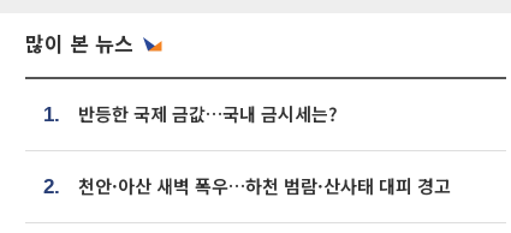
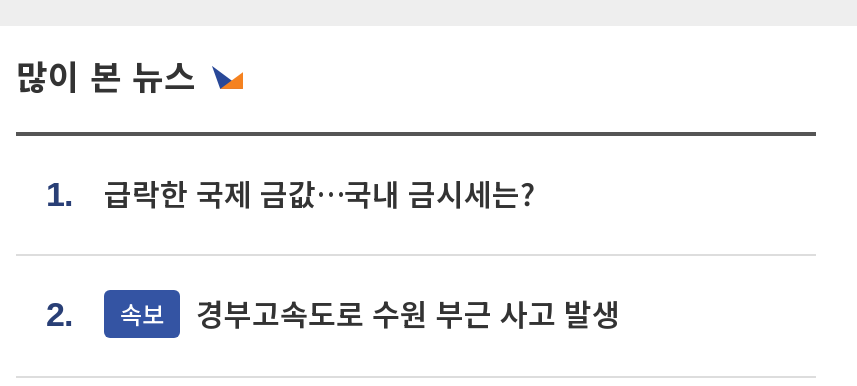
[78,101,338,126] 반등한 국제 금값…국내 금시세는? -> [104,173,536,215] 급락한 국제 금값…국내 금시세는?
[78,173,451,199] 천안·아산 새벽 폭우…하천 범람·산사태 대피 경고 -> [120,293,620,335] 속보 | 경부고속도로 수원 부근 사고 발생

